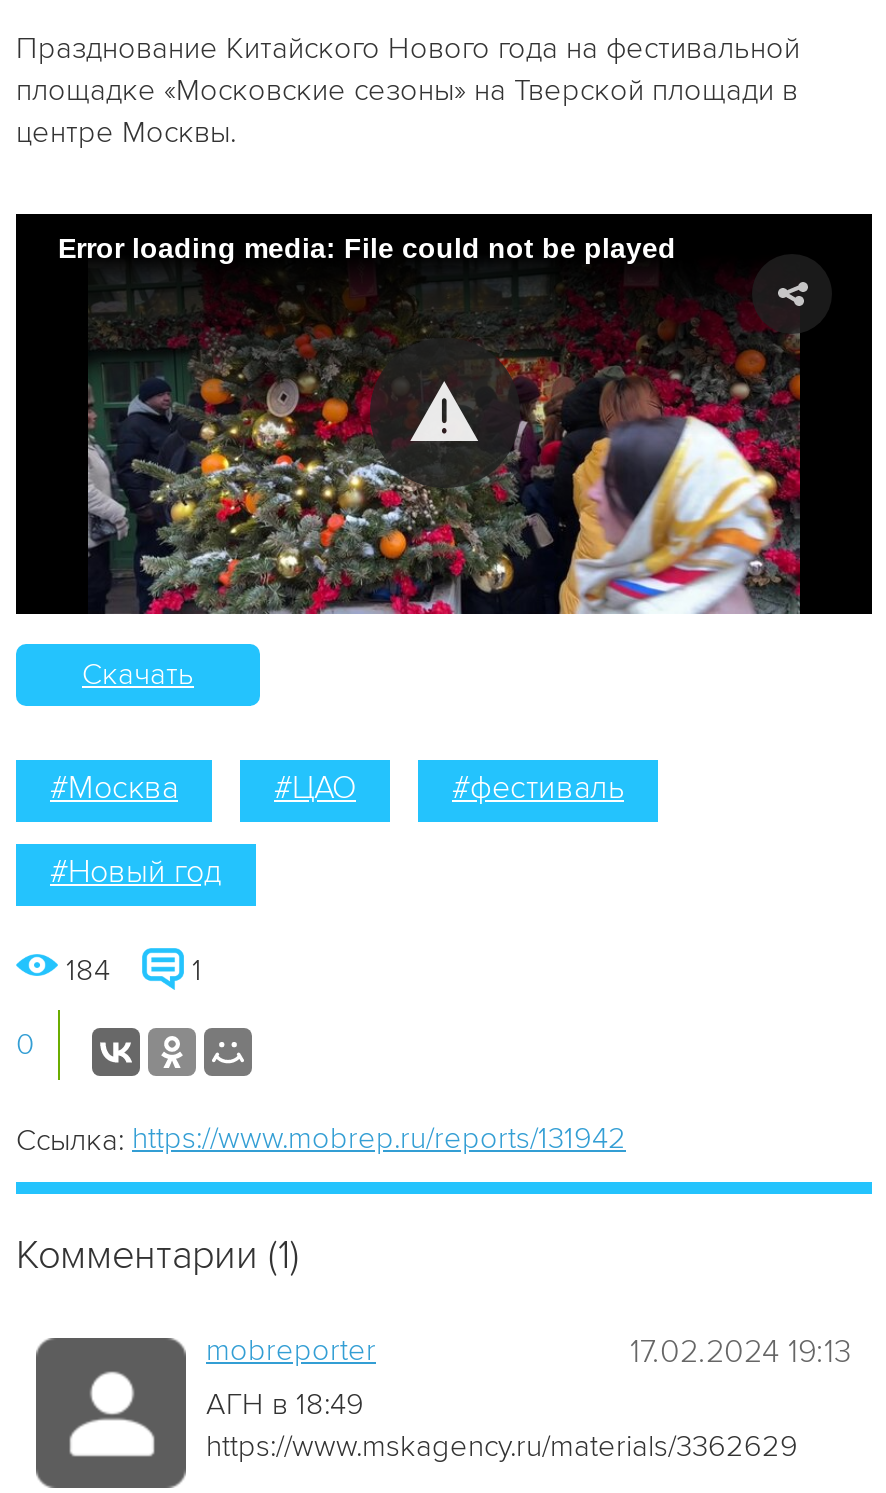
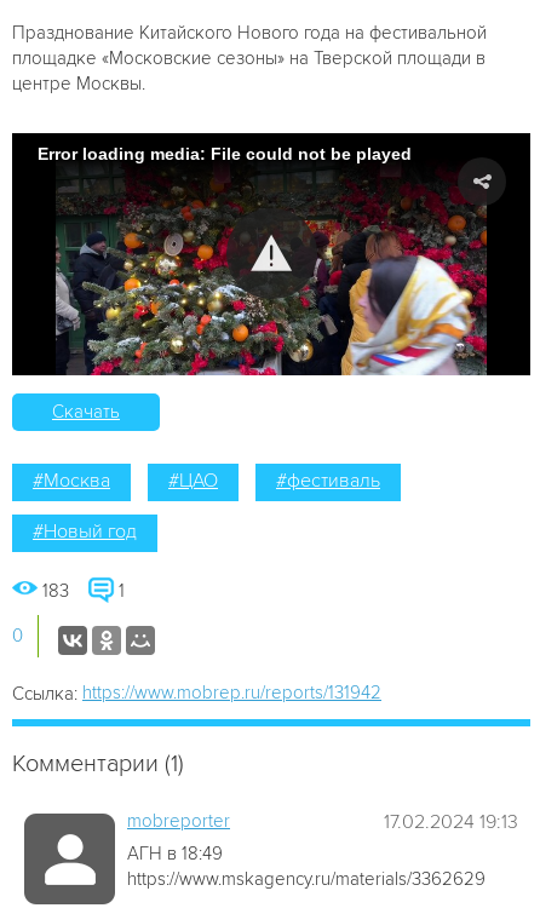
[66,951,110,987] 184 -> [42,579,69,601] 183

